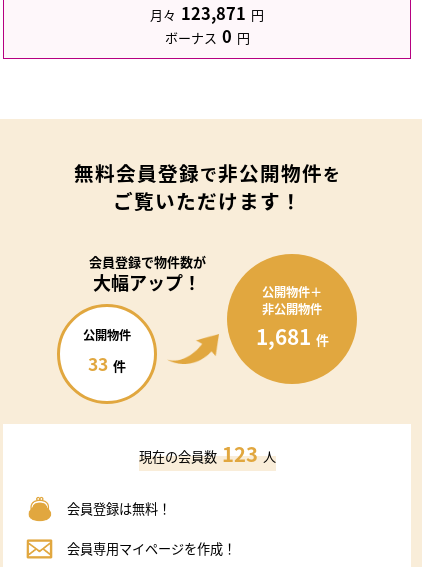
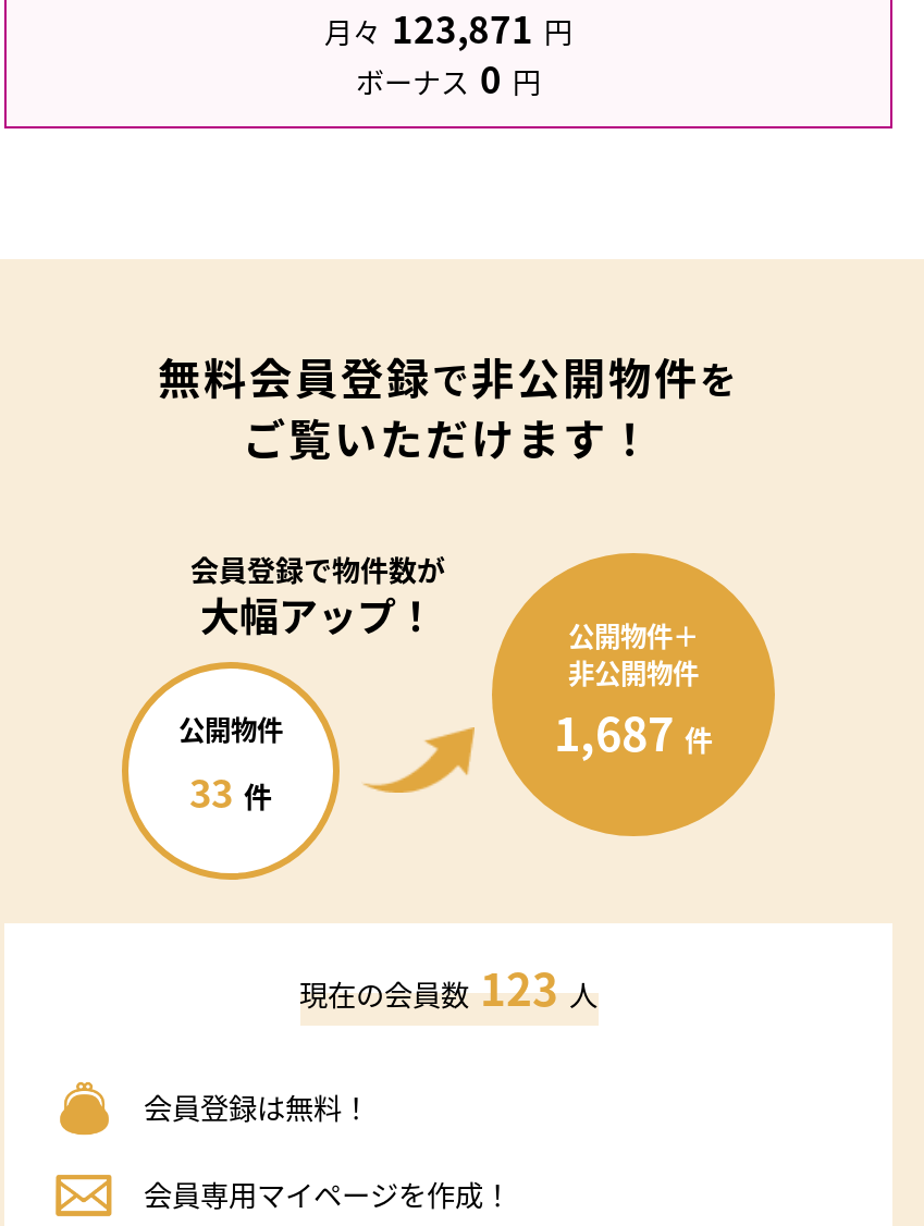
[255,321,328,351] 1,681 件 -> [554,699,713,764] 1,687 件

